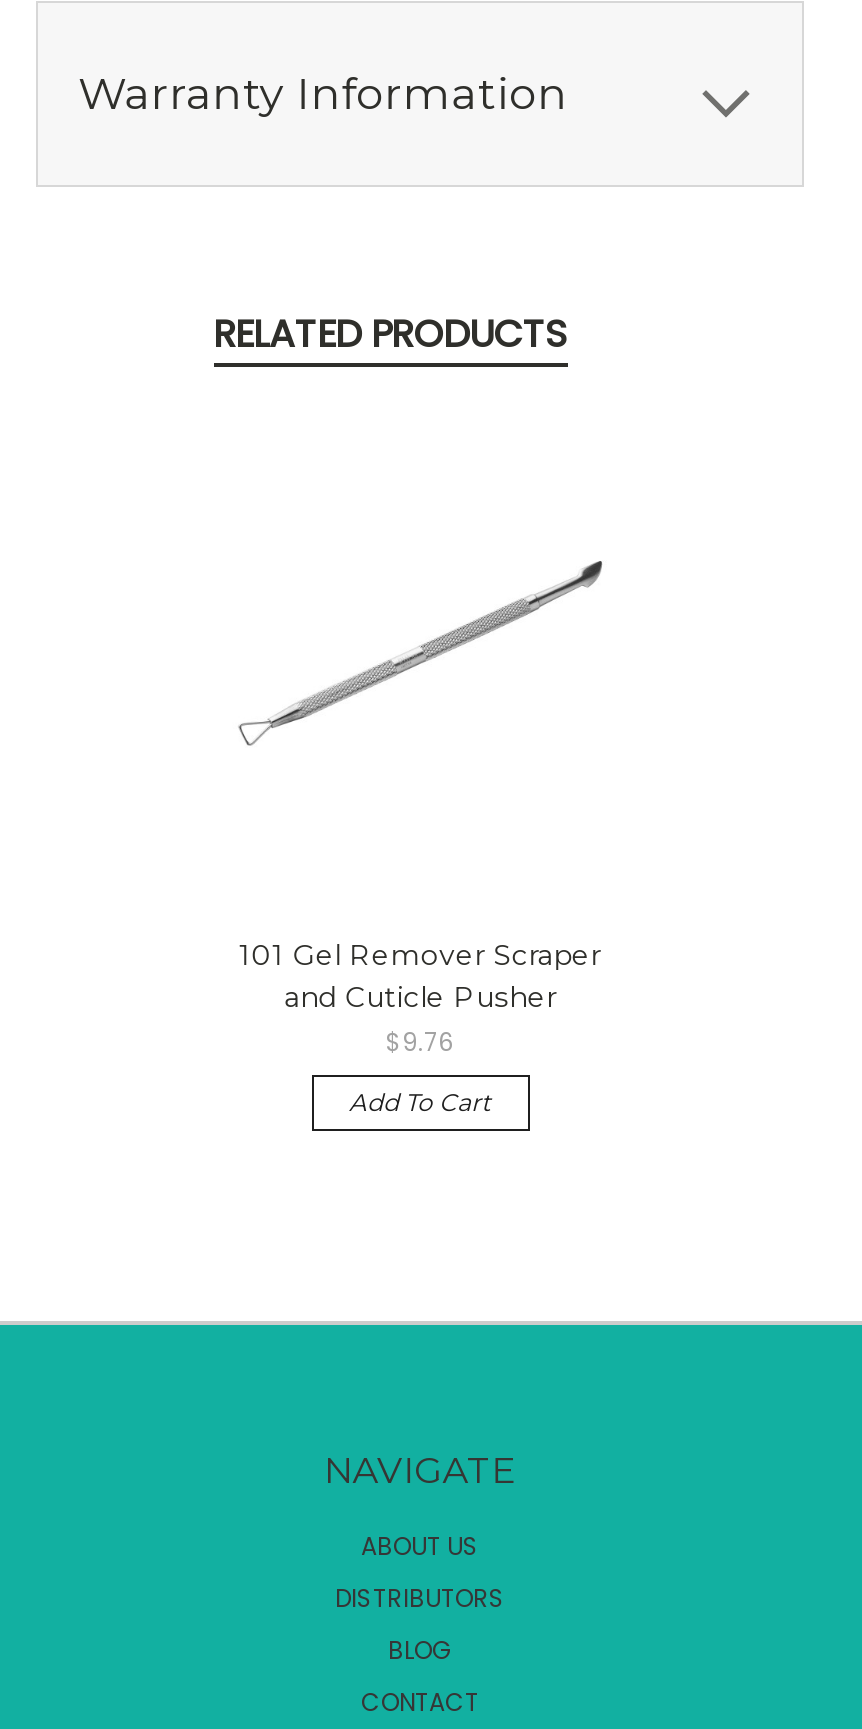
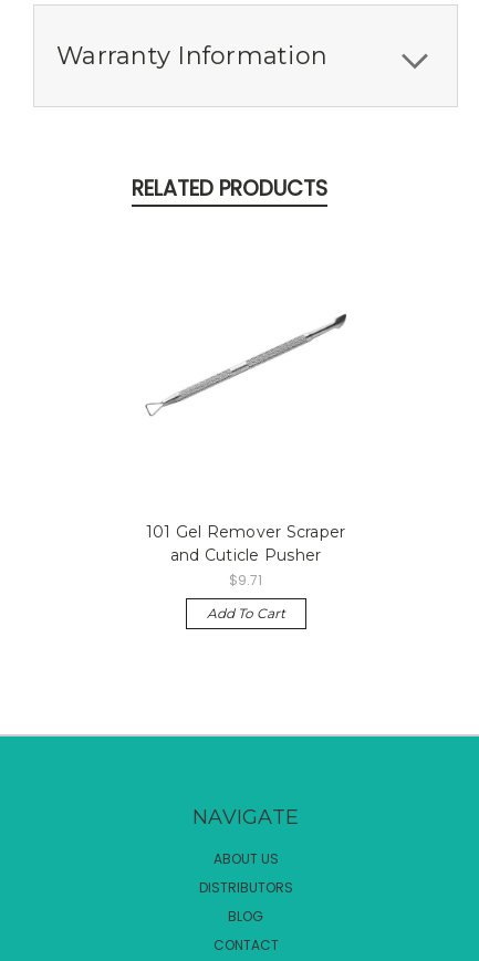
[386,1025,454,1059] $9.76 -> [229,570,262,589] $9.71

